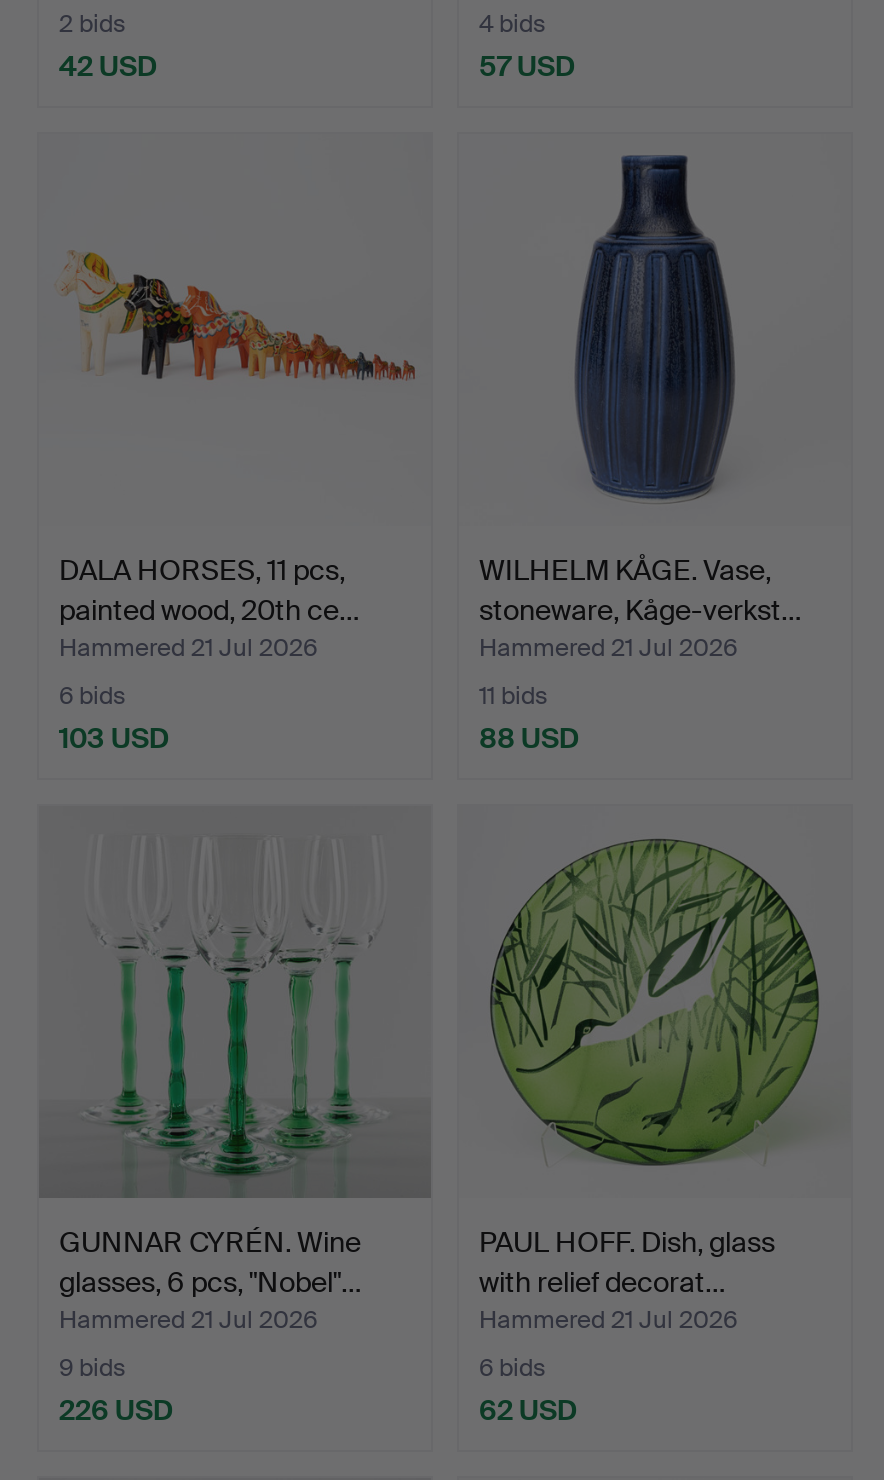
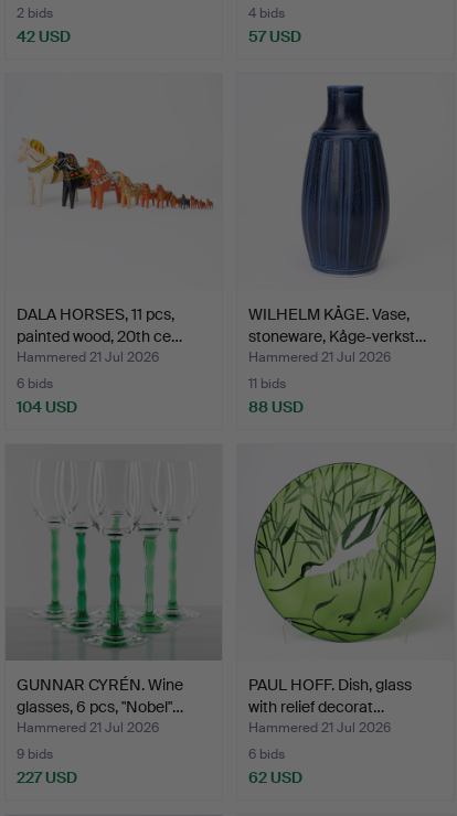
[59,720,169,756] 103 USD -> [17,397,77,417] 104 USD
[59,1392,173,1428] 226 USD -> [17,767,77,787] 227 USD

